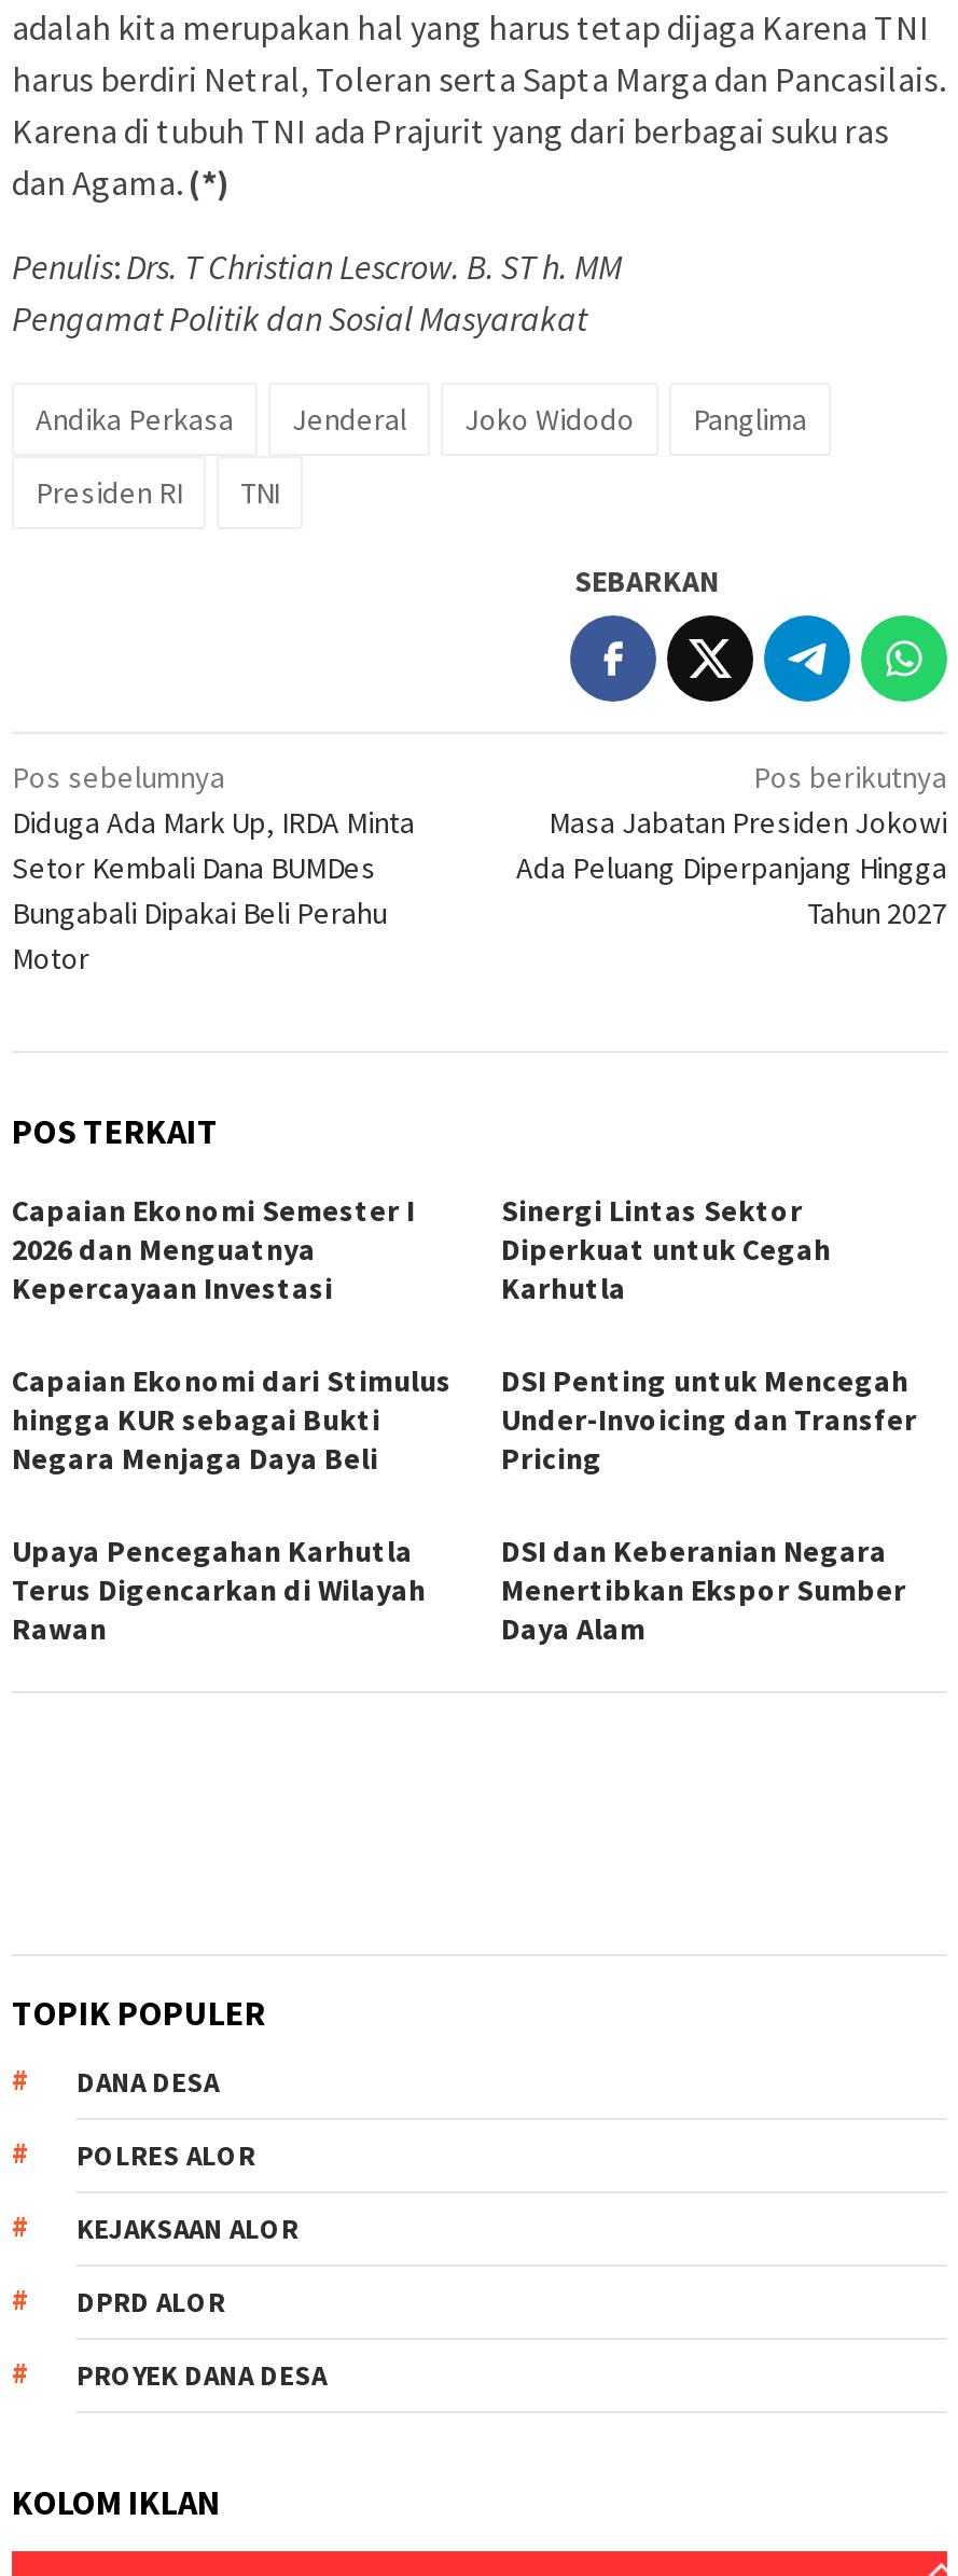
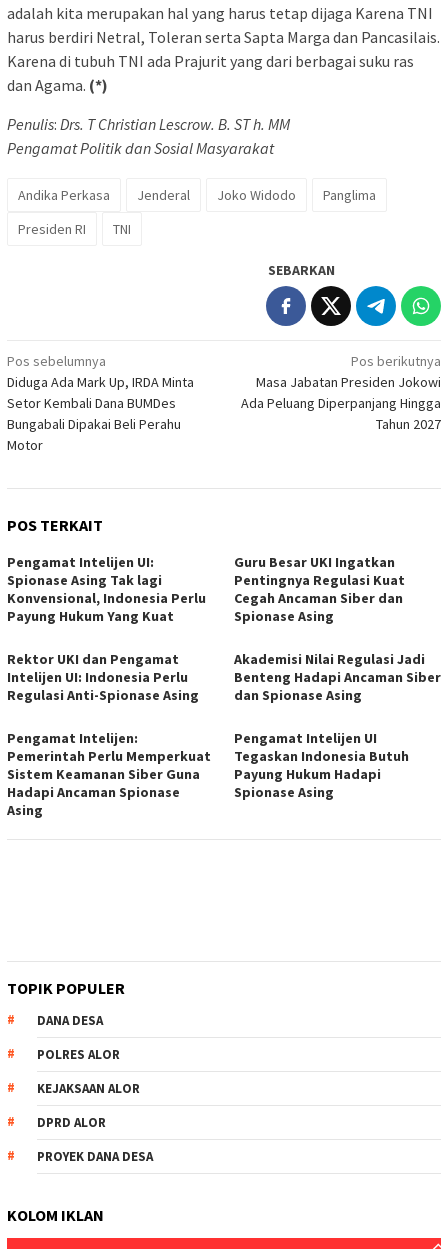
[12,1191,415,1308] Capaian Ekonomi Semester I | 2026 dan Menguatnya | Kepercayaan Investasi -> [7,553,206,625] Pengamat Intelijen UI: | Spionase Asing Tak lagi | Konvensional, Indonesia Perlu | Payung Hukum Yang Kuat
[501,1191,831,1308] Sinergi Lintas Sektor | Diperkuat untuk Cegah | Karhutla -> [234,553,405,625] Guru Besar UKI Ingatkan | Pentingnya Regulasi Kuat | Cegah Ancaman Siber dan | Spionase Asing
[12,1362,452,1478] Capaian Ekonomi dari Stimulus | hingga KUR sebagai Bukti | Negara Menjaga Daya Beli -> [7,650,199,704] Rektor UKI dan Pengamat | Intelijen UI: Indonesia Perlu | Regulasi Anti-Spionase Asing
[501,1362,917,1478] DSI Penting untuk Mencegah | Under-Invoicing dan Transfer | Pricing -> [234,650,441,704] Akademisi Nilai Regulasi Jadi | Benteng Hadapi Ancaman Siber | dan Spionase Asing
[12,1532,426,1648] Upaya Pencegahan Karhutla | Terus Digencarkan di Wilayah | Rawan -> [7,729,211,819] Pengamat Intelijen: | Pemerintah Perlu Memperkuat | Sistem Keamanan Siber Guna | Hadapi Ancaman Spionase | Asing
[501,1532,906,1648] DSI dan Keberanian Negara | Menertibkan Ekspor Sumber | Daya Alam -> [234,729,409,801] Pengamat Intelijen UI | Tegaskan Indonesia Butuh | Payung Hukum Hadapi | Spionase Asing

